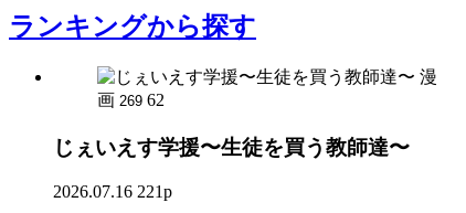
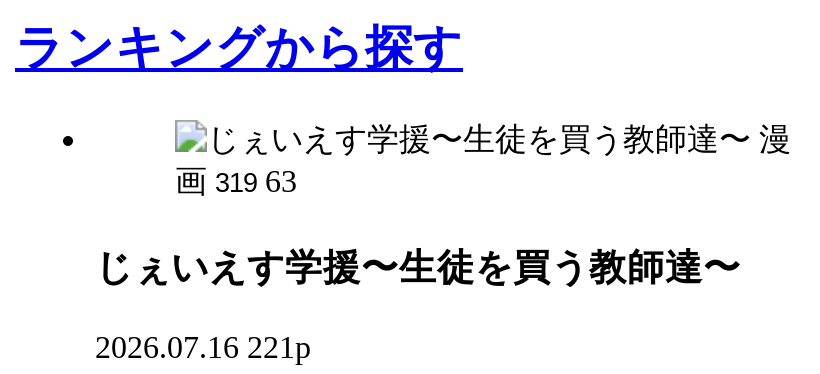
[97,90,165,109] 画 269 62 -> [175,164,297,198] 画 319 63

